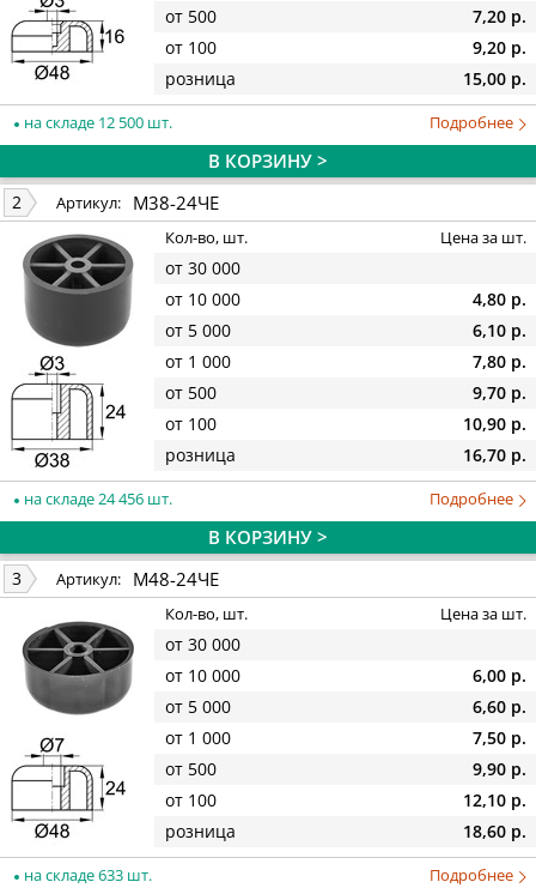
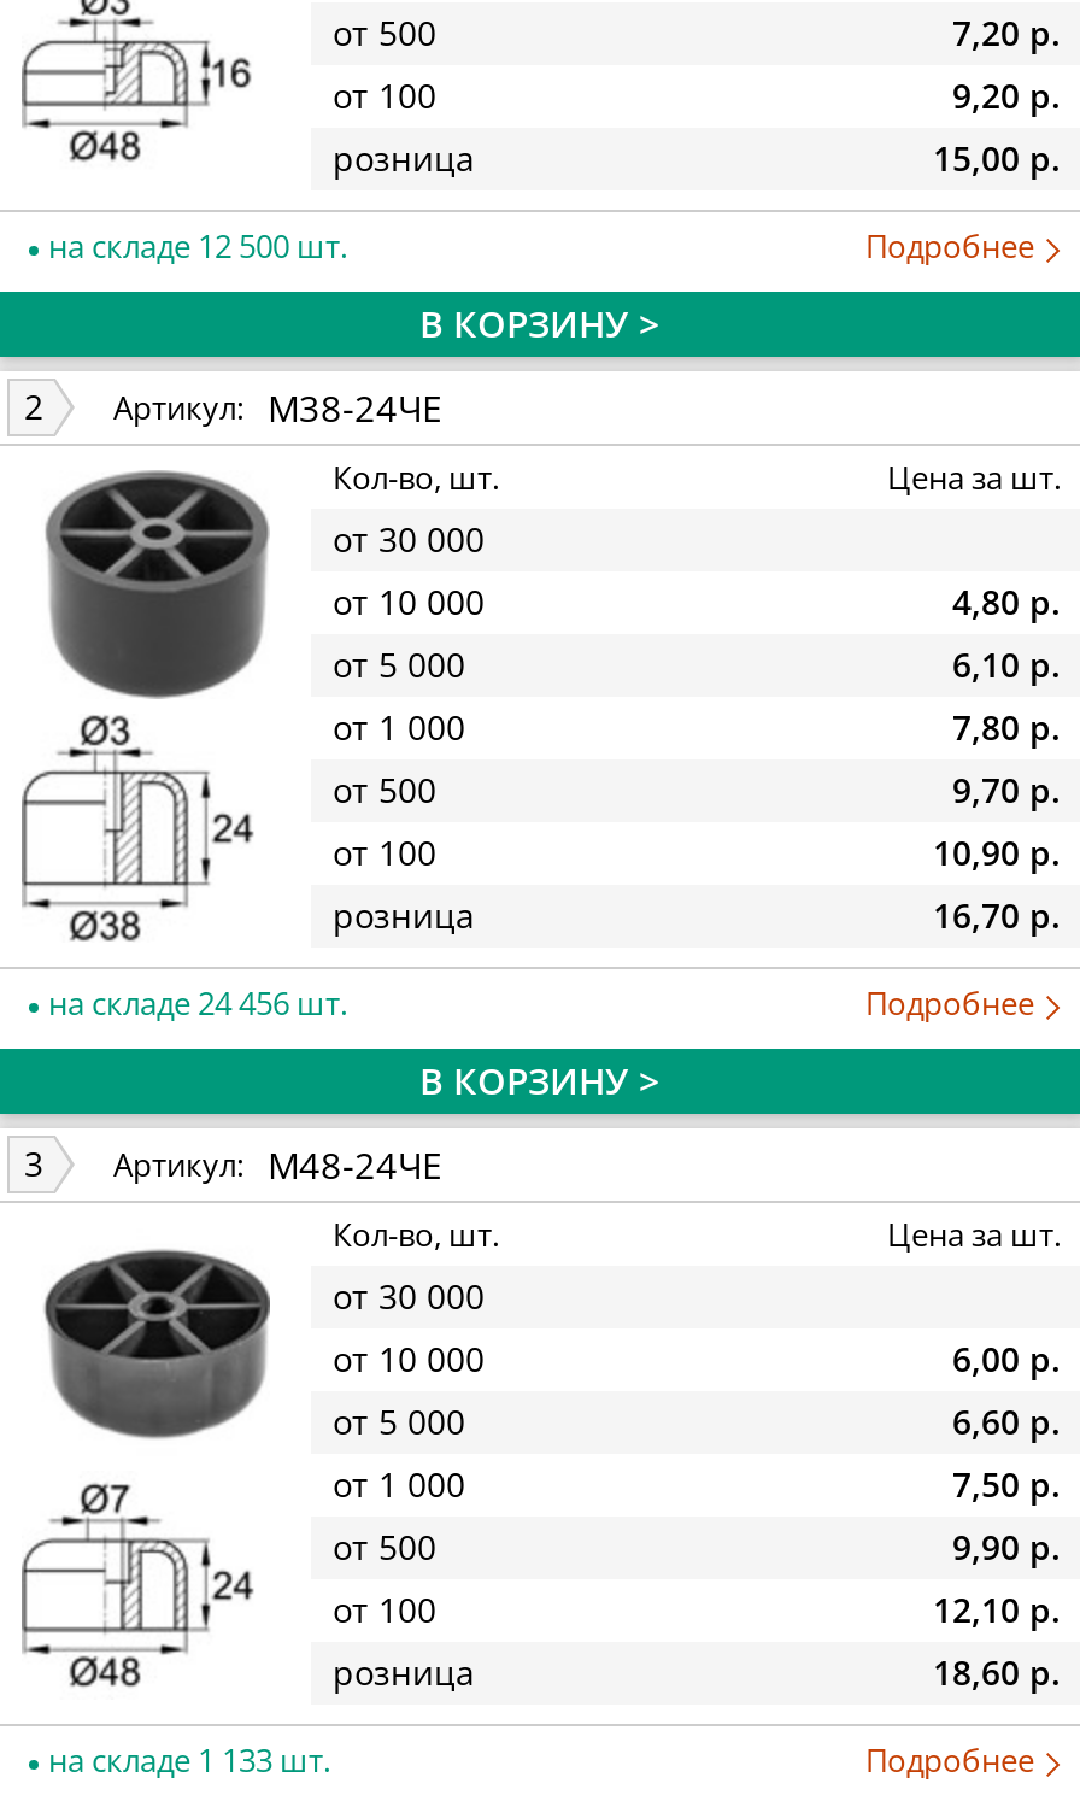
[20,864,152,885] на складе 633 шт. -> [41,1738,330,1781] на складе 1 133 шт.

